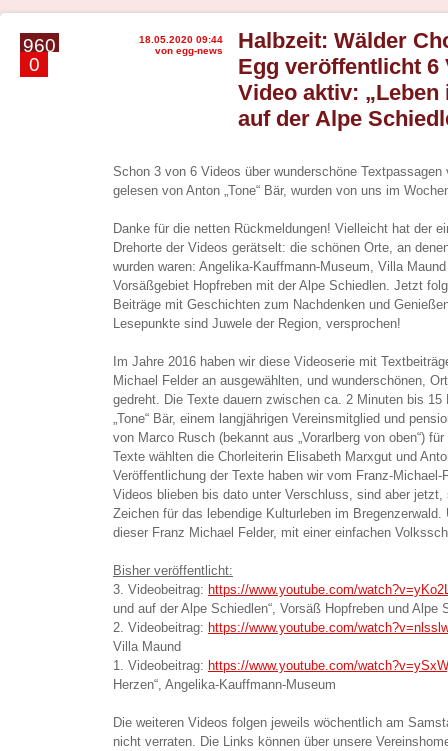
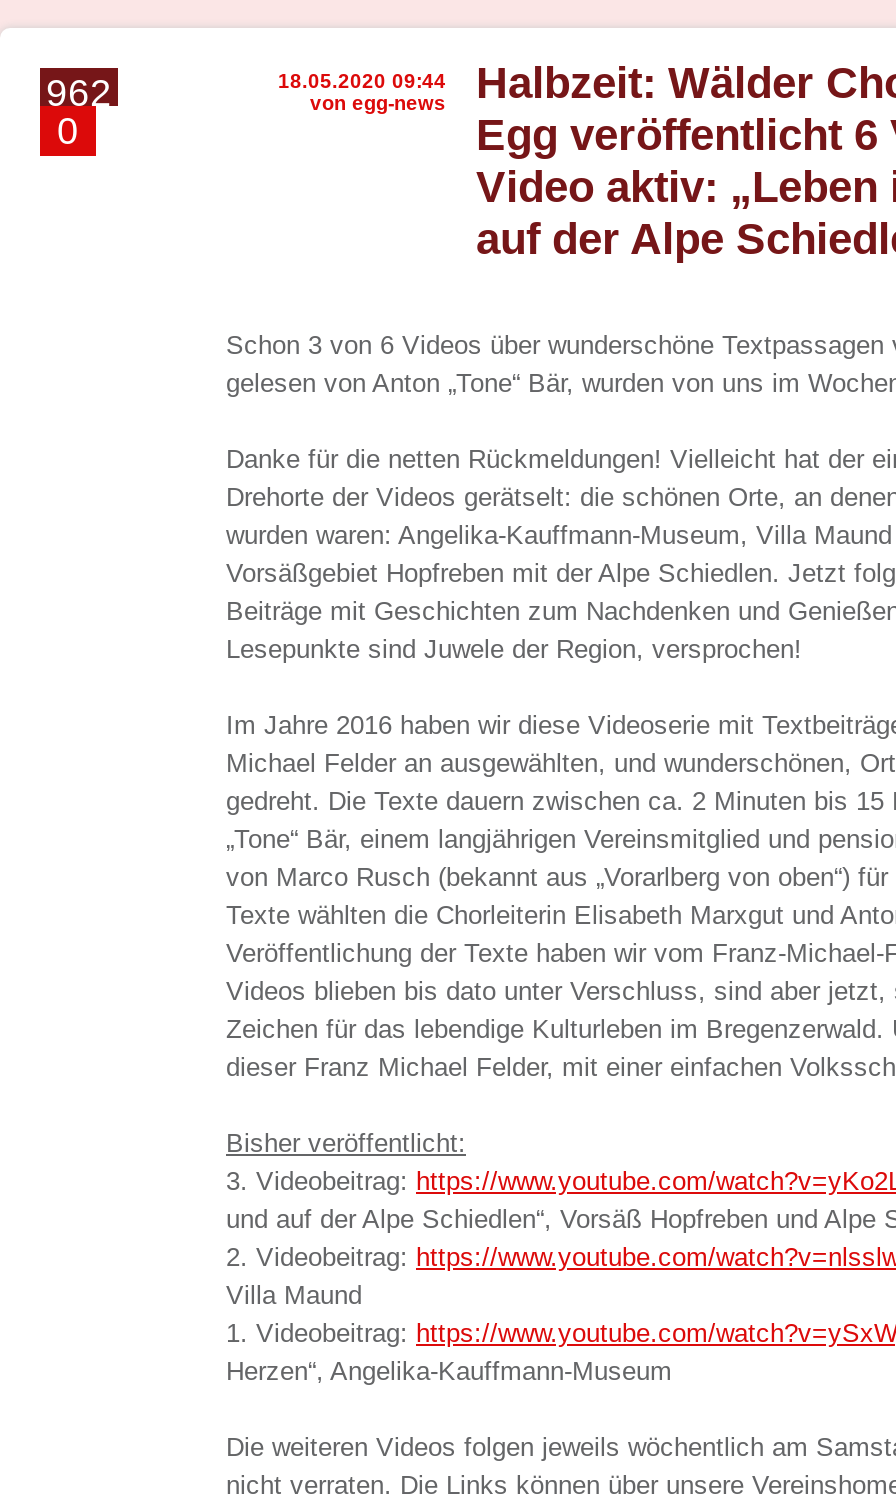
[23,35,56,56] 960 -> [46,72,112,114] 962

